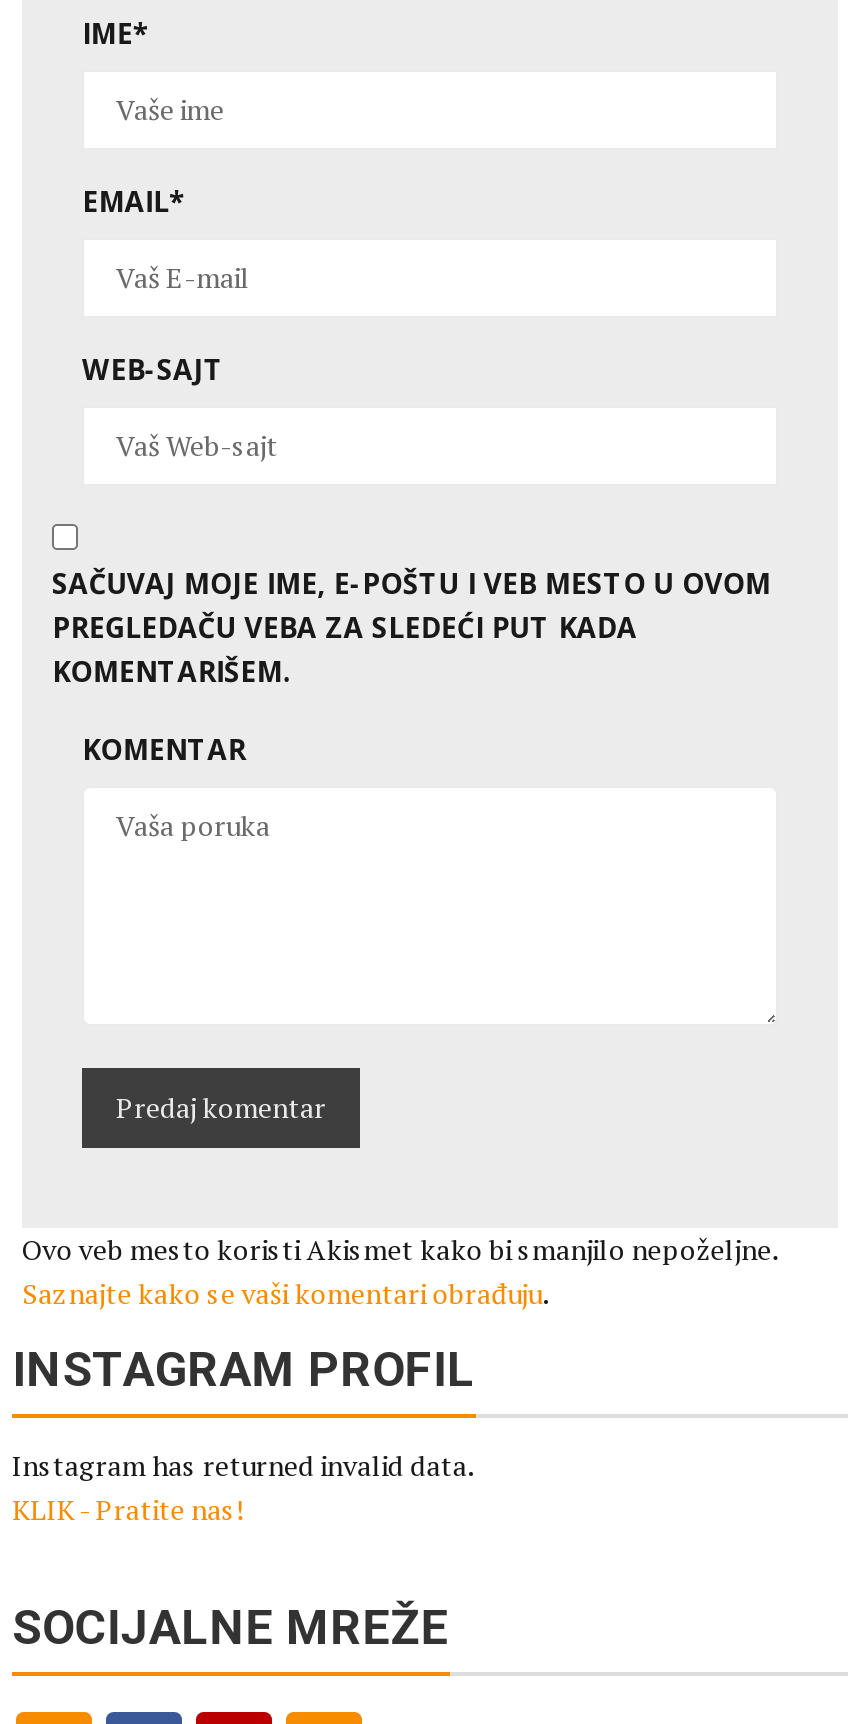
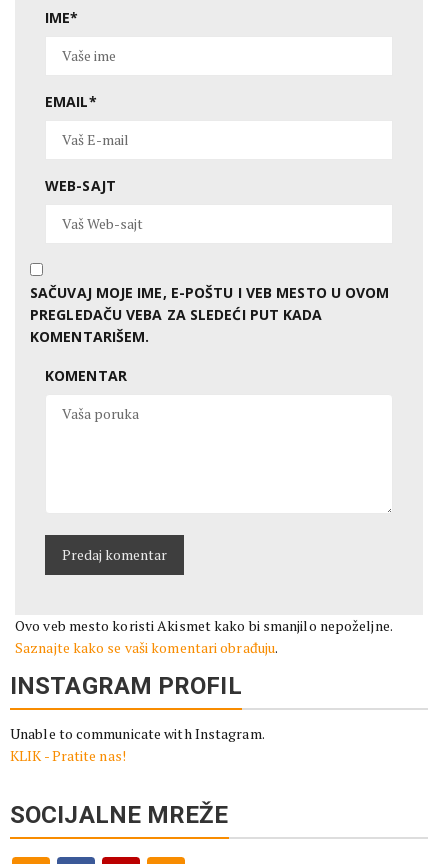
[12,1446,473,1484] Instagram has returned invalid data. -> [10,724,265,743] Unable to communicate with Instagram.

